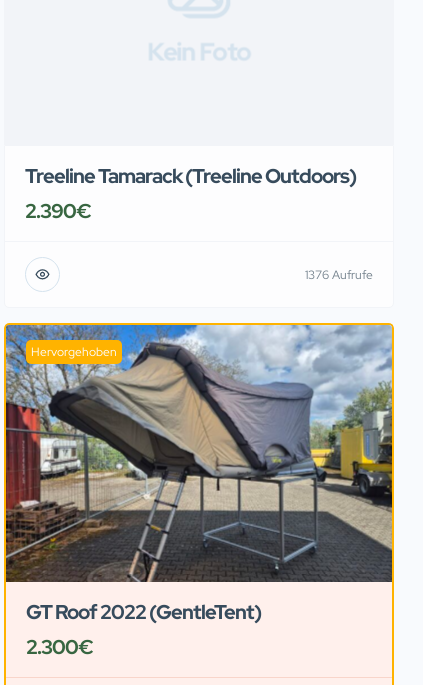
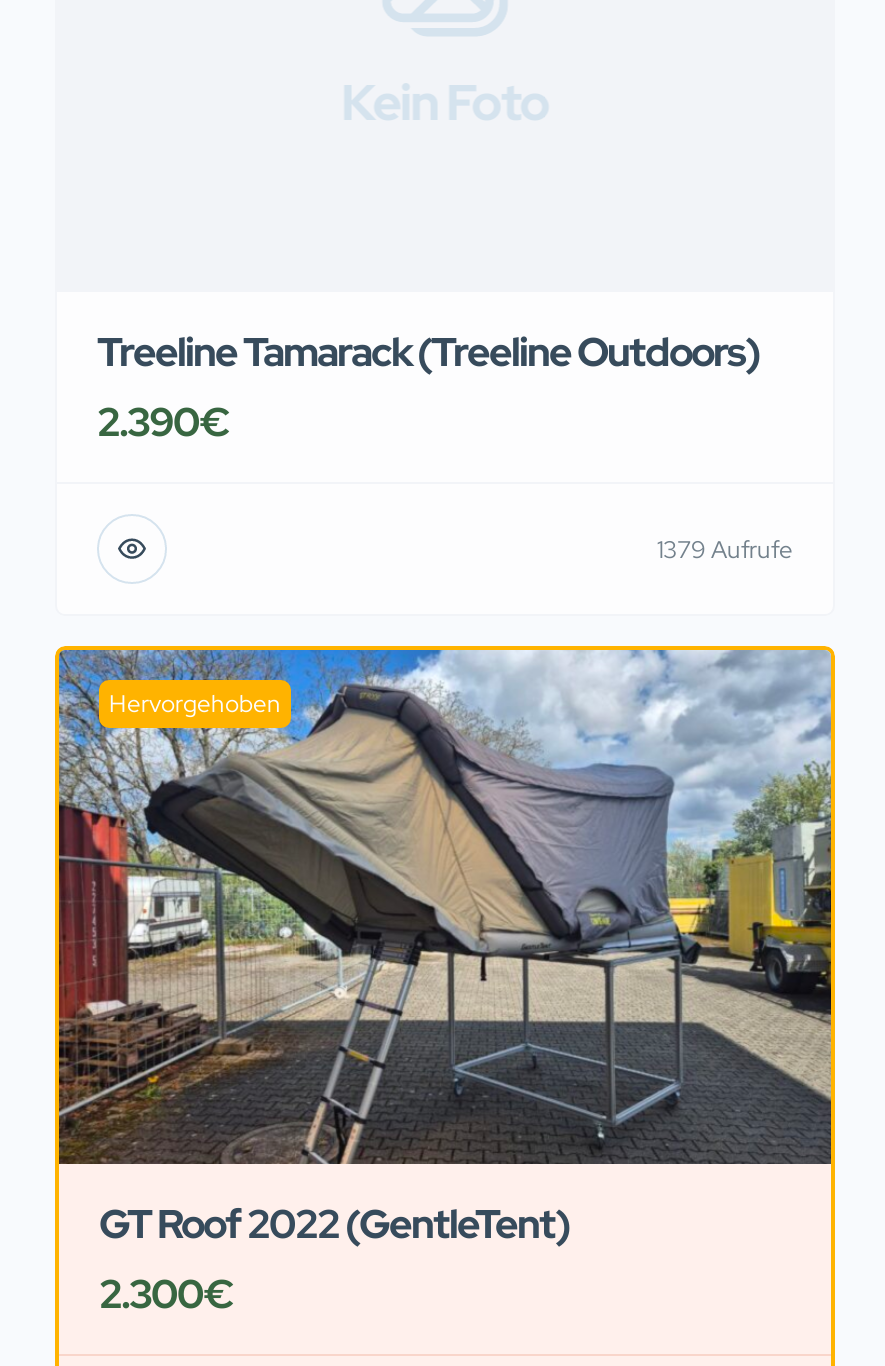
[305,266,373,282] 1376 Aufrufe -> [657,533,793,565] 1379 Aufrufe

